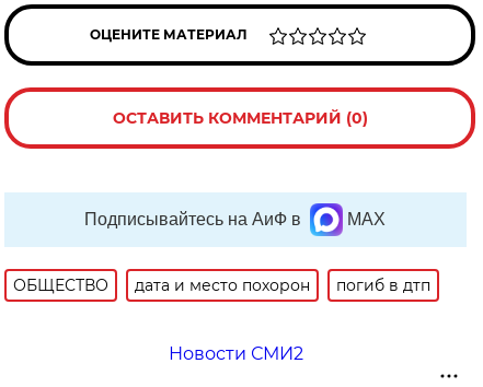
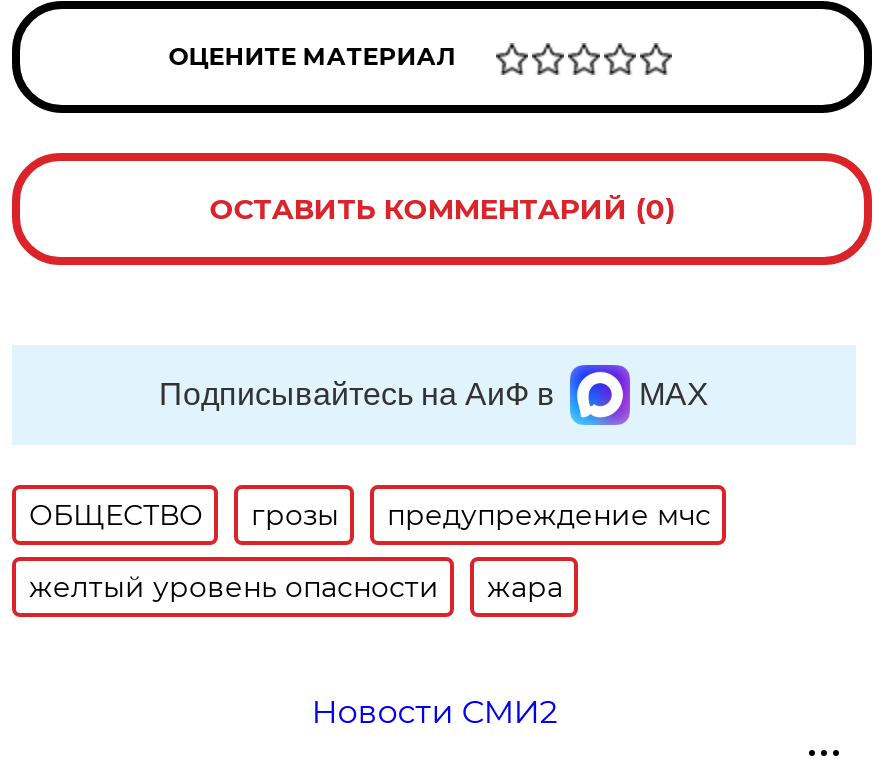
[135,275,431,295] дата и место похорон | погиб в дтп -> [29,497,711,605] грозы | предупреждение мчс | желтый уровень опасности | жара

